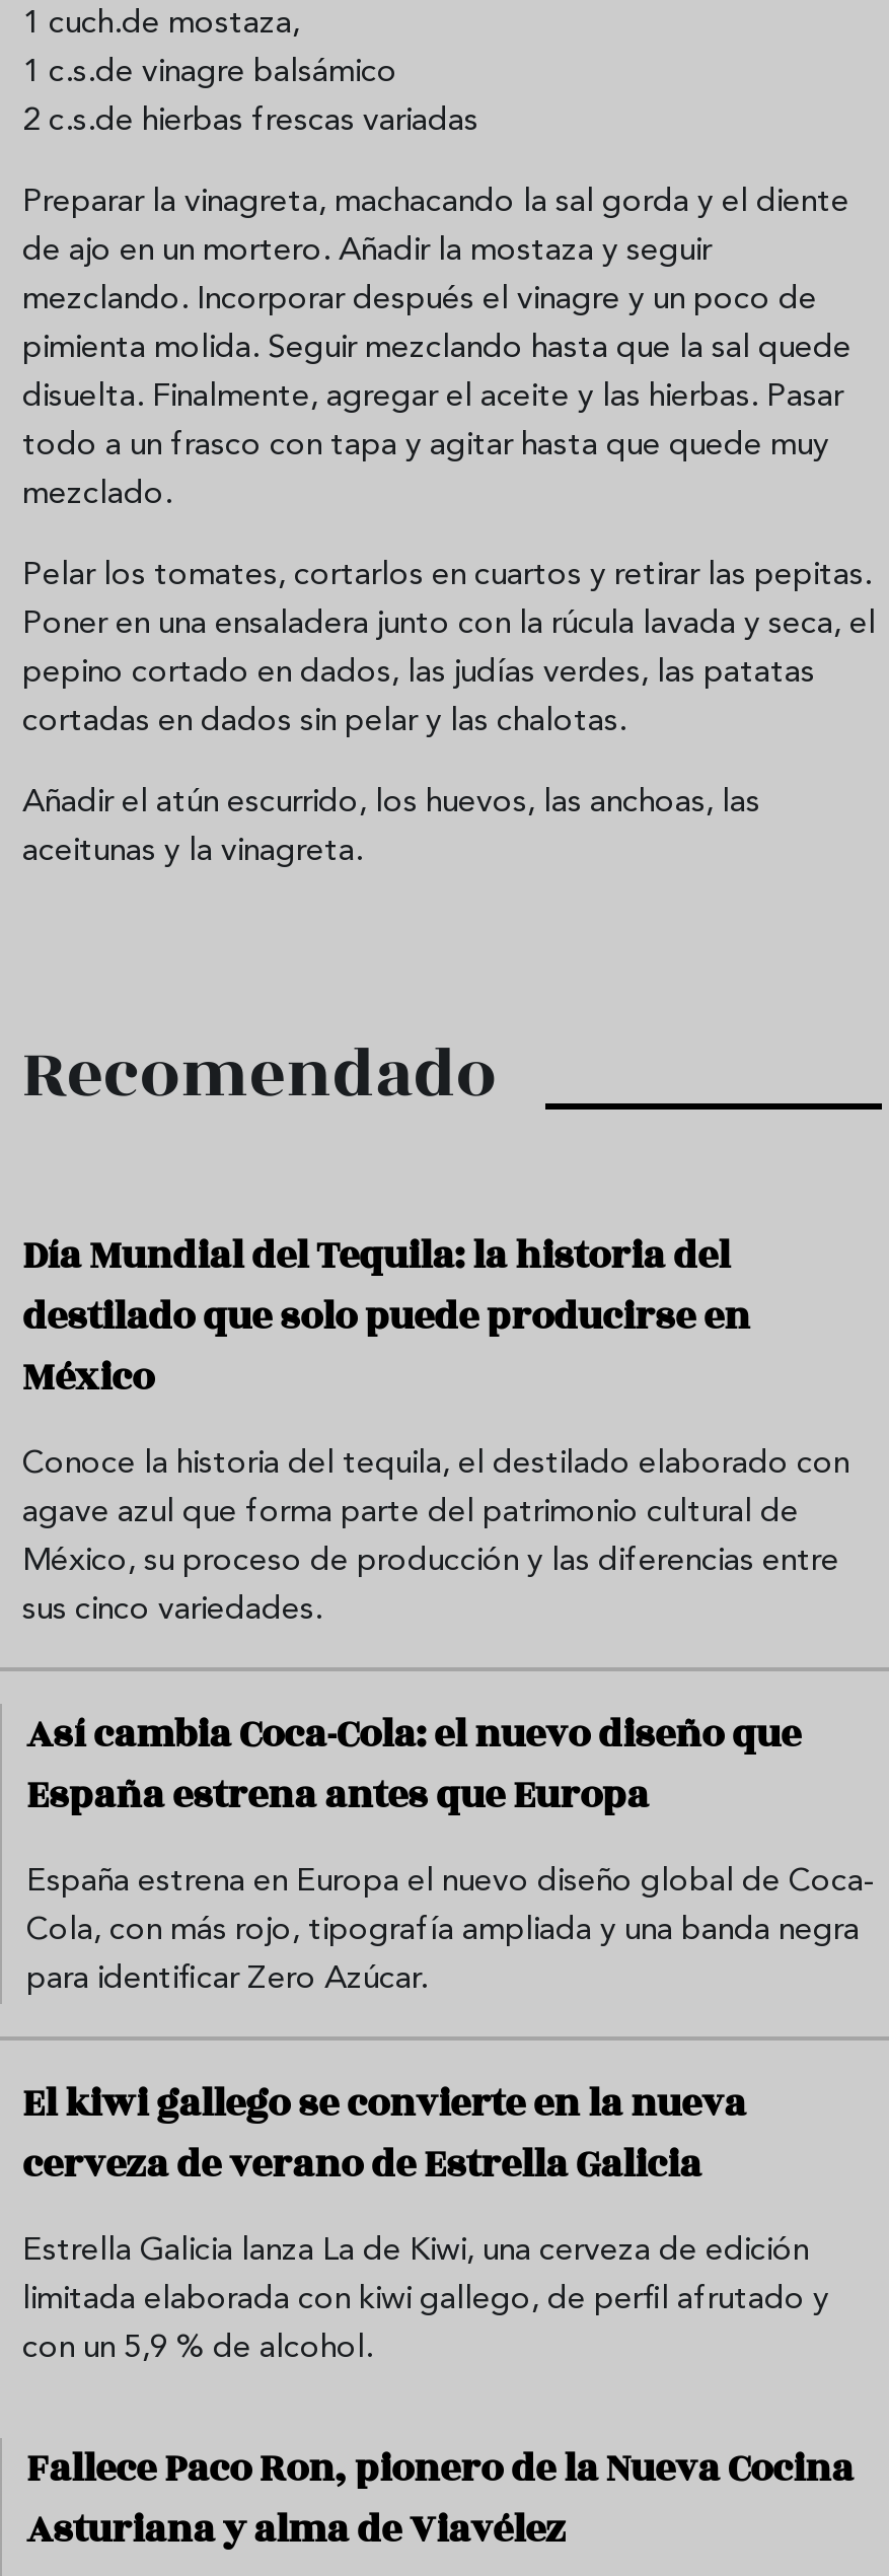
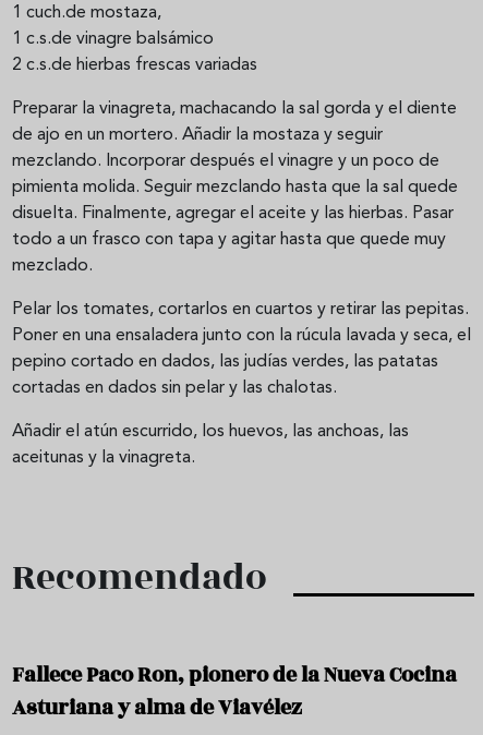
[22,1227,876,2365] Día Mundial del Tequila: la historia del | destilado que solo puede producirse en | México | Conoce la historia del tequila, el destilado elaborado con | agave azul que forma parte del patrimonio cultural de | México, su proceso de producción y las diferencias entre | sus cinco variedades. | Así cambia Coca-Cola: el nuevo diseño que | España estrena antes que Europa | España estrena en Europa el nuevo diseño global de Coca- | Cola, con más rojo, tipografía ampliada y una banda negra | para identificar Zero Azúcar. | El kiwi gallego se convierte en la nueva | cerveza de verano de Estrella Galicia | Estrella Galicia lanza La de Kiwi, una cerveza de edición | limitada elaborada con kiwi gallego, de perfil afrutado y | con un 5,9 % de alcohol. -> none

